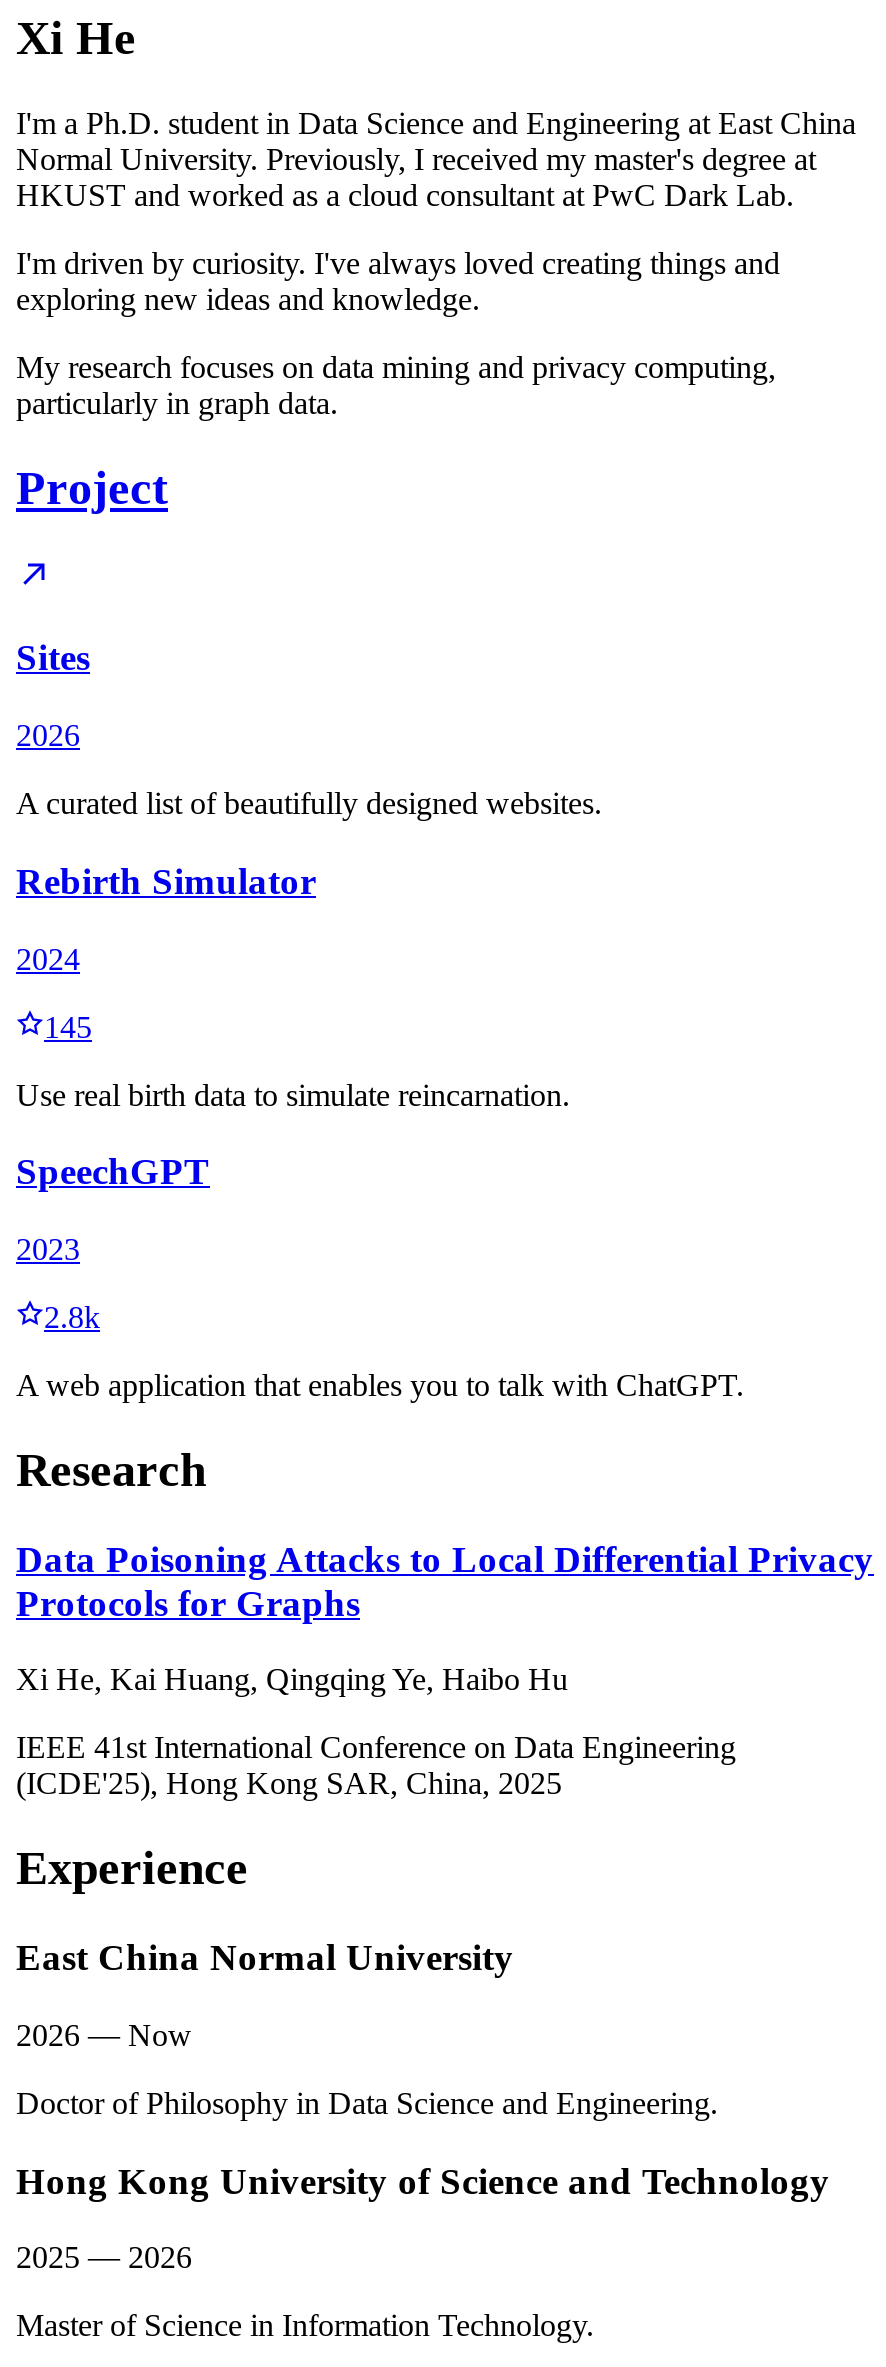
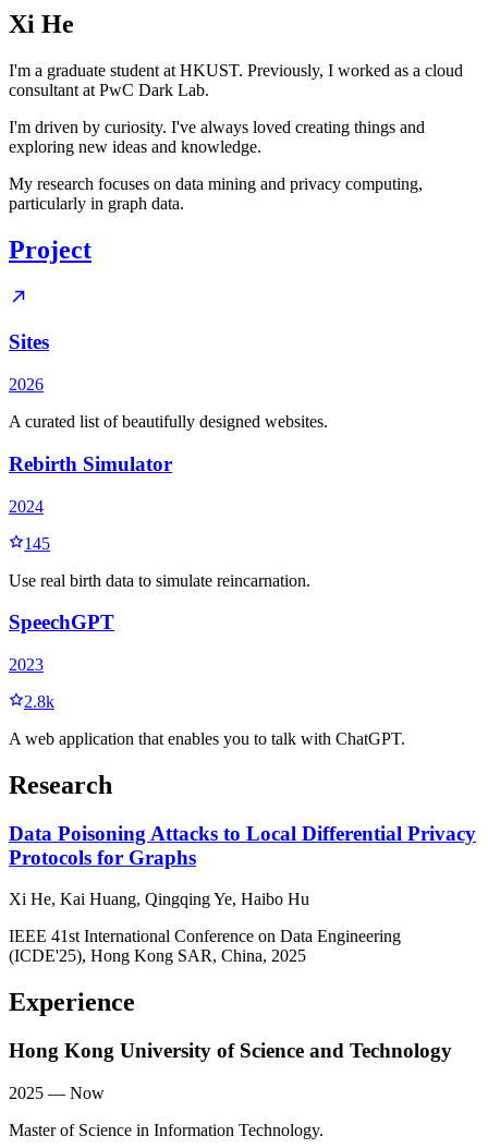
[16,106,856,212] I'm a Ph.D. student in Data Science and Engineering at East China | Normal University. Previously, I received my master's degree at | HKUST and worked as a cloud consultant at PwC Dark Lab. -> [9,61,463,99] I'm a graduate student at HKUST. Previously, I worked as a cloud | consultant at PwC Dark Lab.
[16,1937,718,2120] East China Normal University | 2026 — Now | Doctor of Philosophy in Data Science and Engineering. -> none
[16,2241,192,2275] 2025 — 2026 -> [9,1084,105,1102] 2025 — Now

